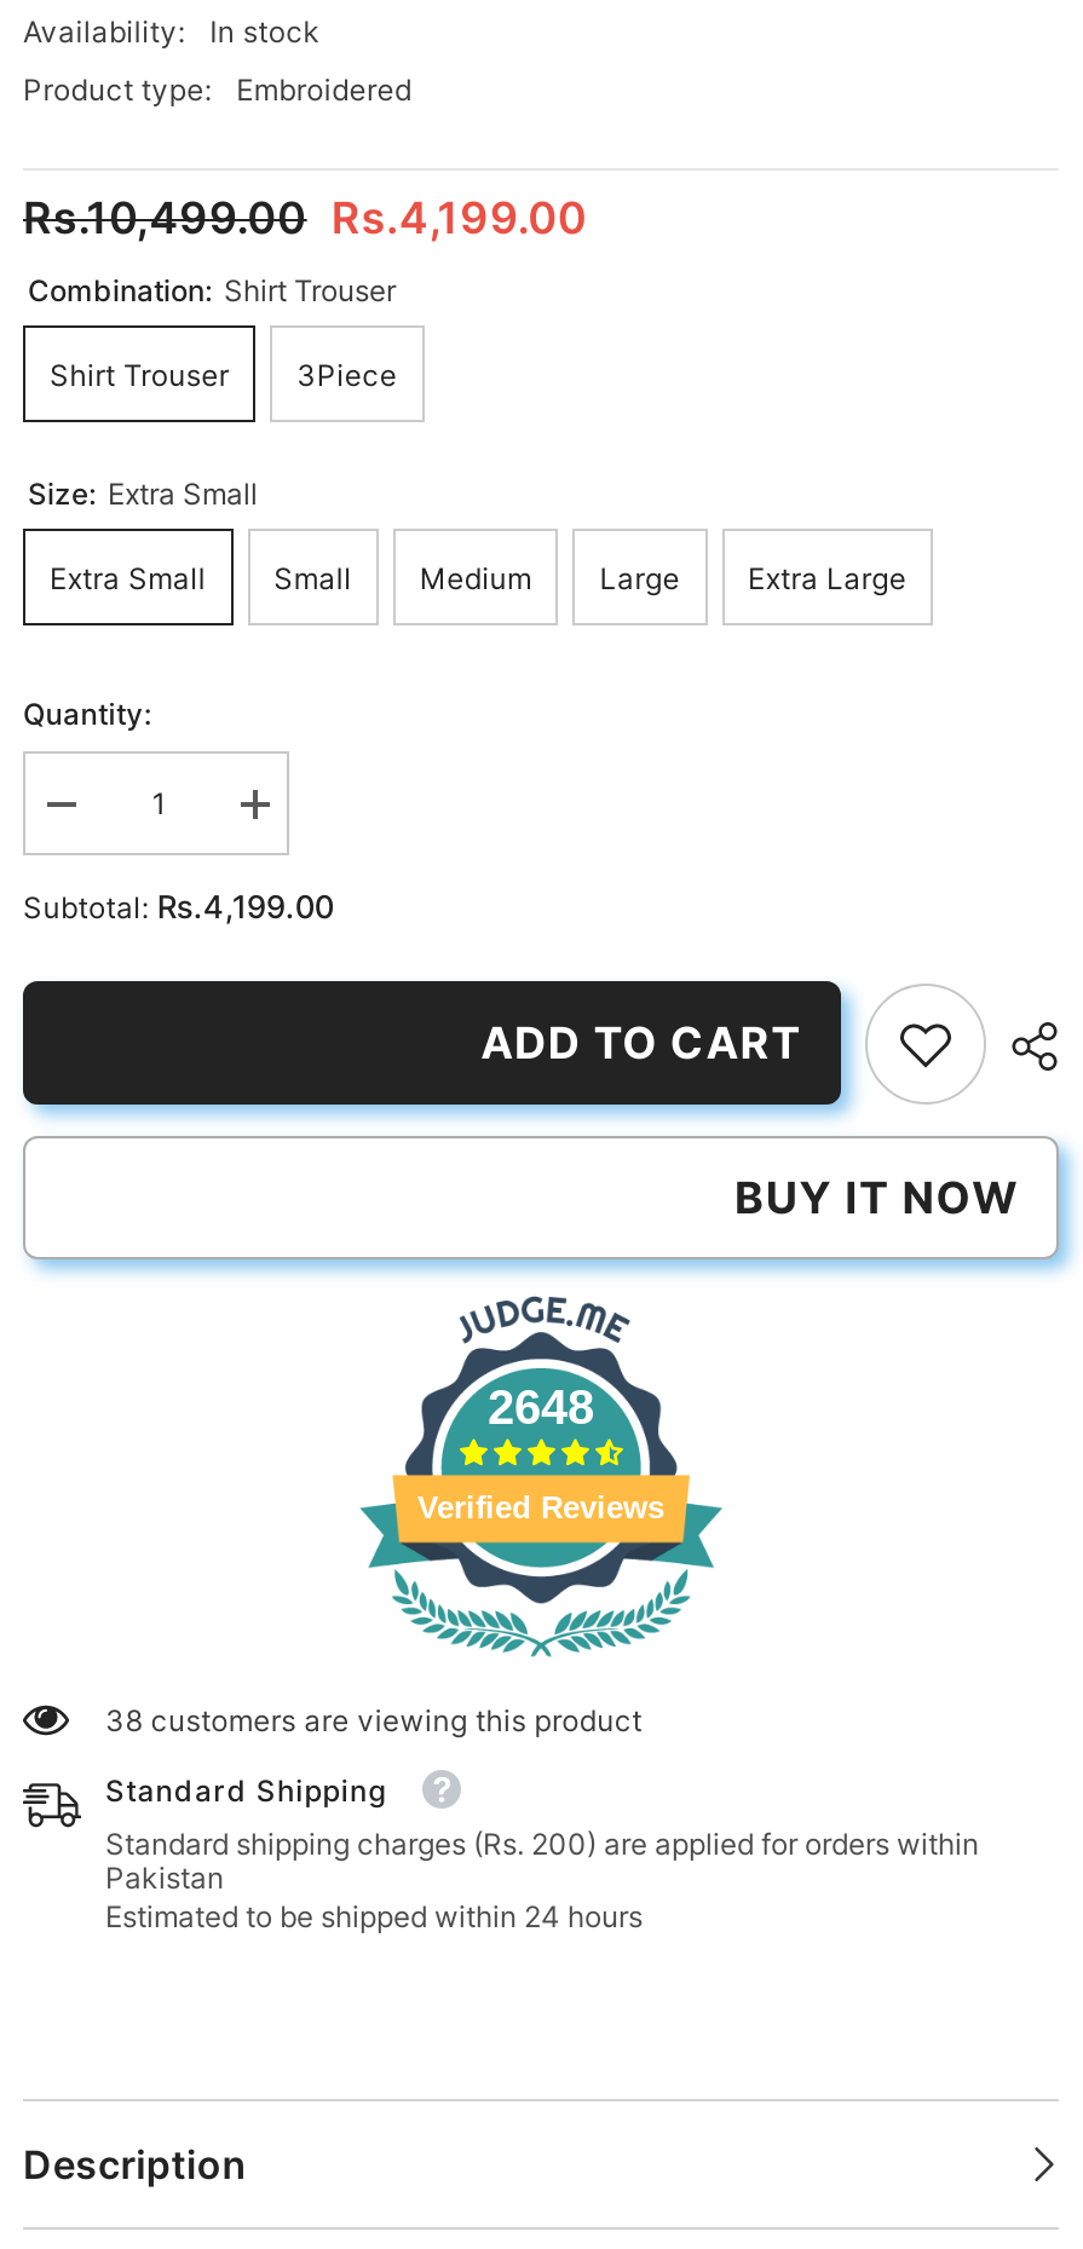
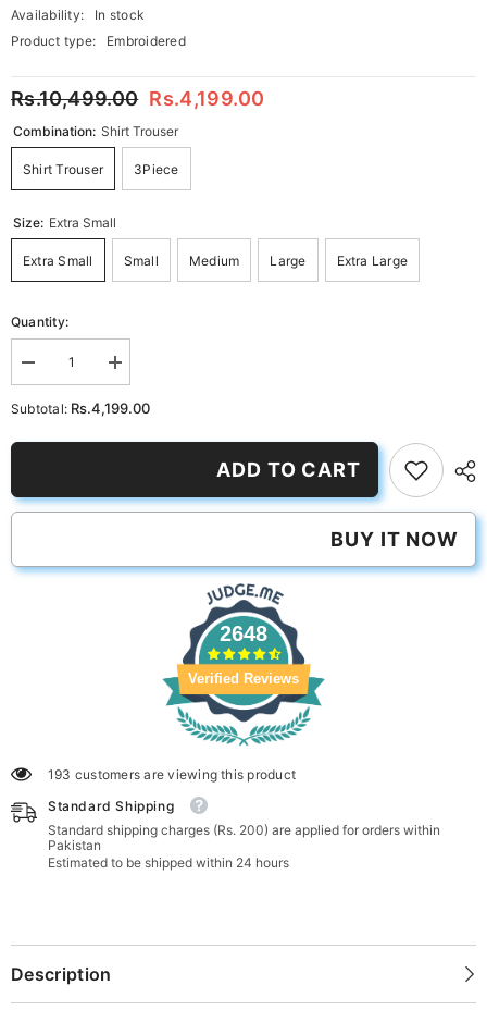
[105,1703,642,1739] 38 customers are viewing this product -> [48,767,296,783] 193 customers are viewing this product

